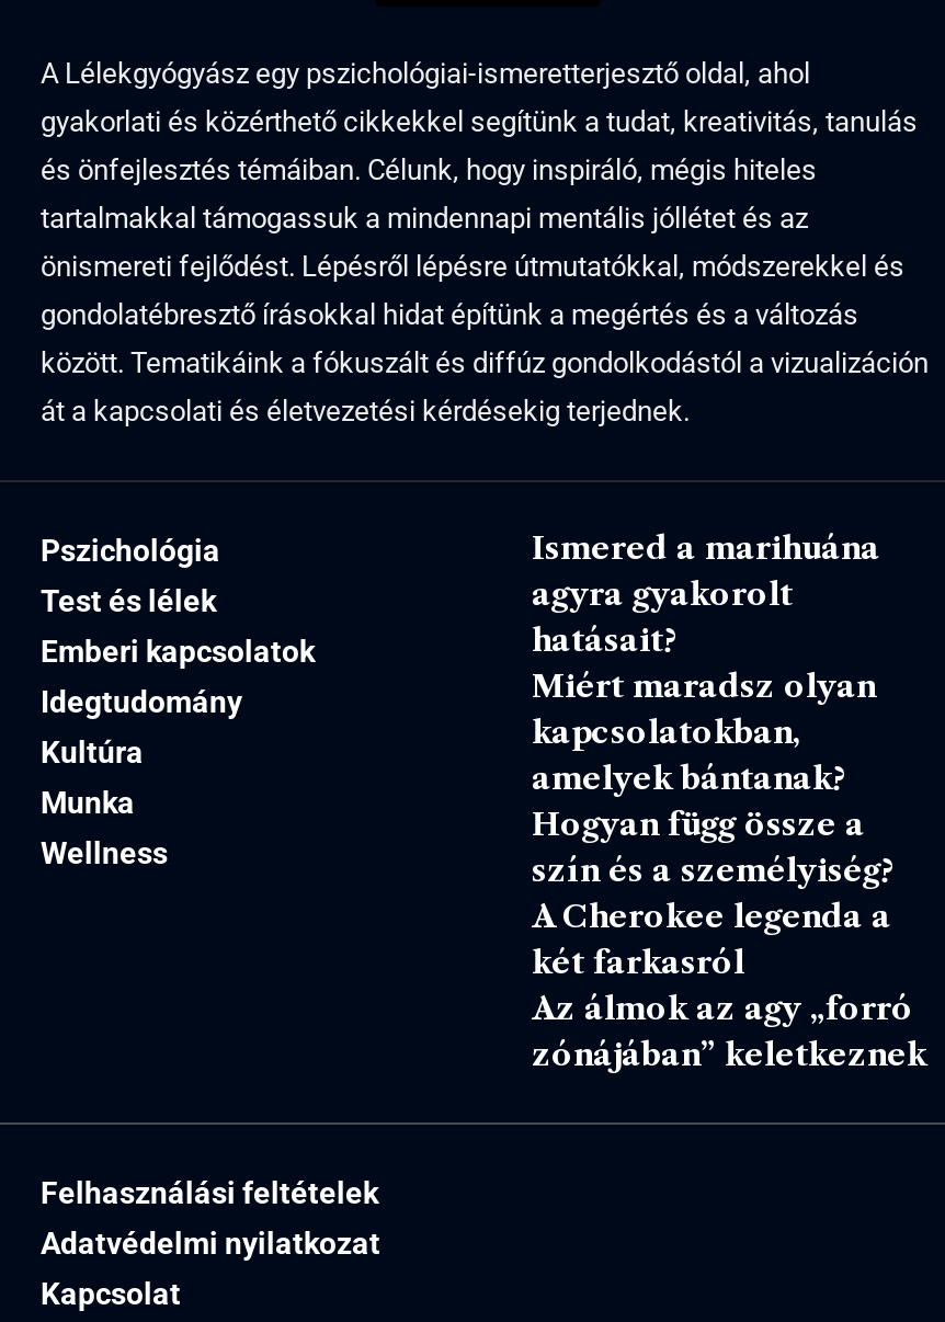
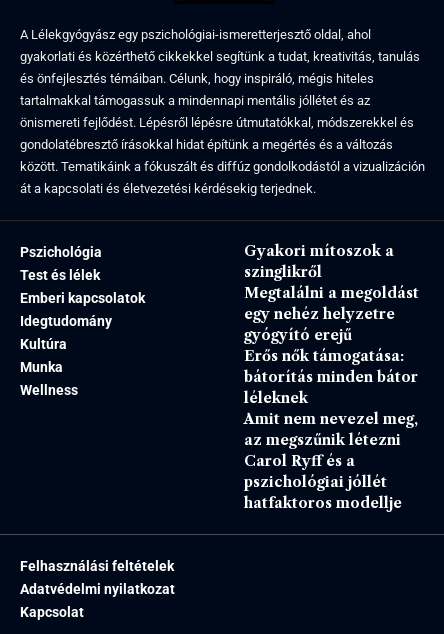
[532,527,926,1073] Ismered a marihuána | agyra gyakorolt | hatásait? | Miért maradsz olyan | kapcsolatokban, | amelyek bántanak? | Hogyan függ össze a | szín és a személyiség? | A Cherokee legenda a | két farkasról | Az álmok az agy „forró | zónájában” keletkeznek -> [244,242,419,512] Gyakori mítoszok a | szinglikről | Megtalálni a megoldást | egy nehéz helyzetre | gyógyító erejű | Erős nők támogatása: | bátorítás minden bátor | léleknek | Amit nem nevezel meg, | az megszűnik létezni | Carol Ryff és a | pszichológiai jóllét | hatfaktoros modellje

